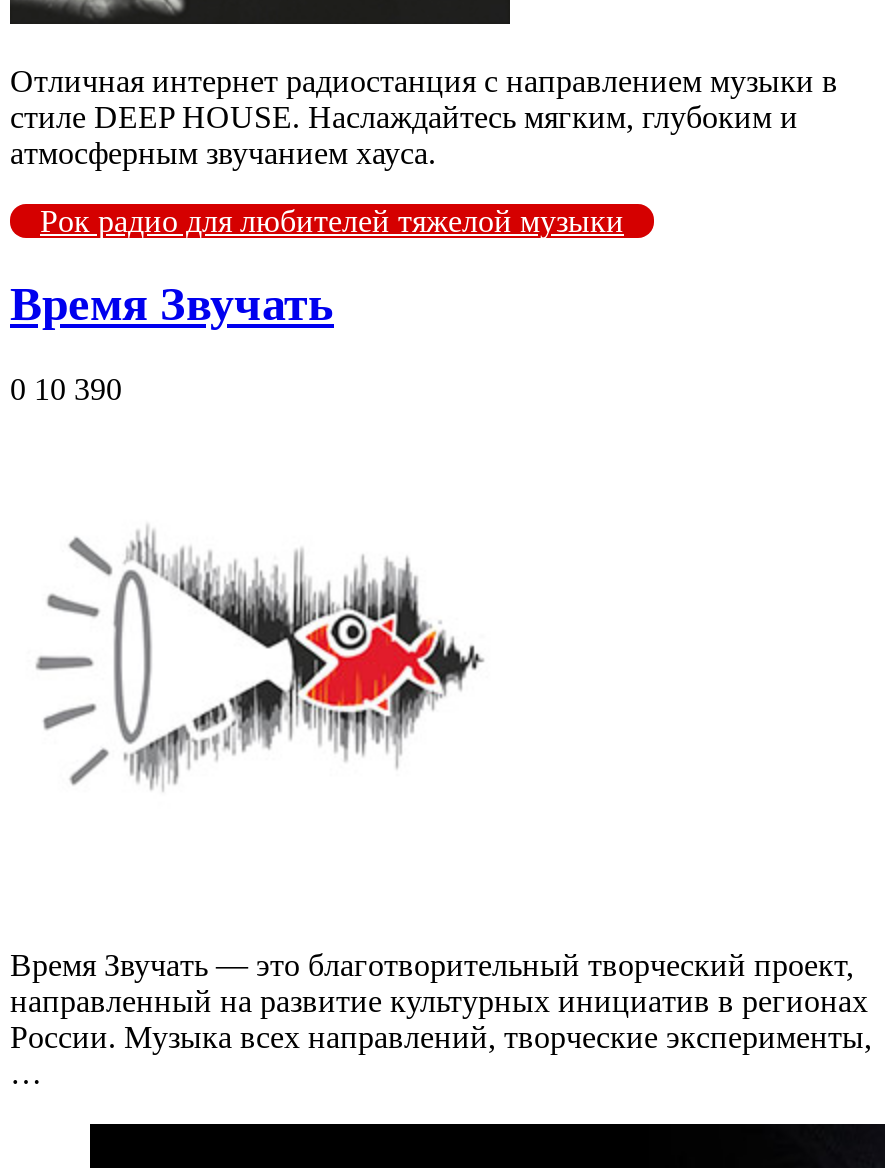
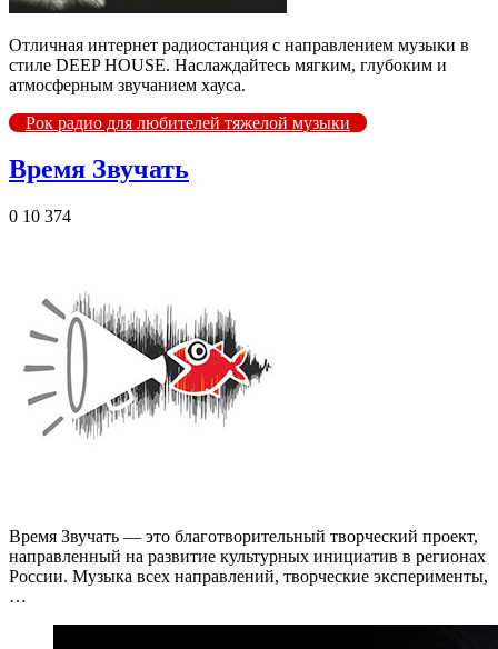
[10,373,122,407] 0 10 390 -> [9,207,71,226] 0 10 374

